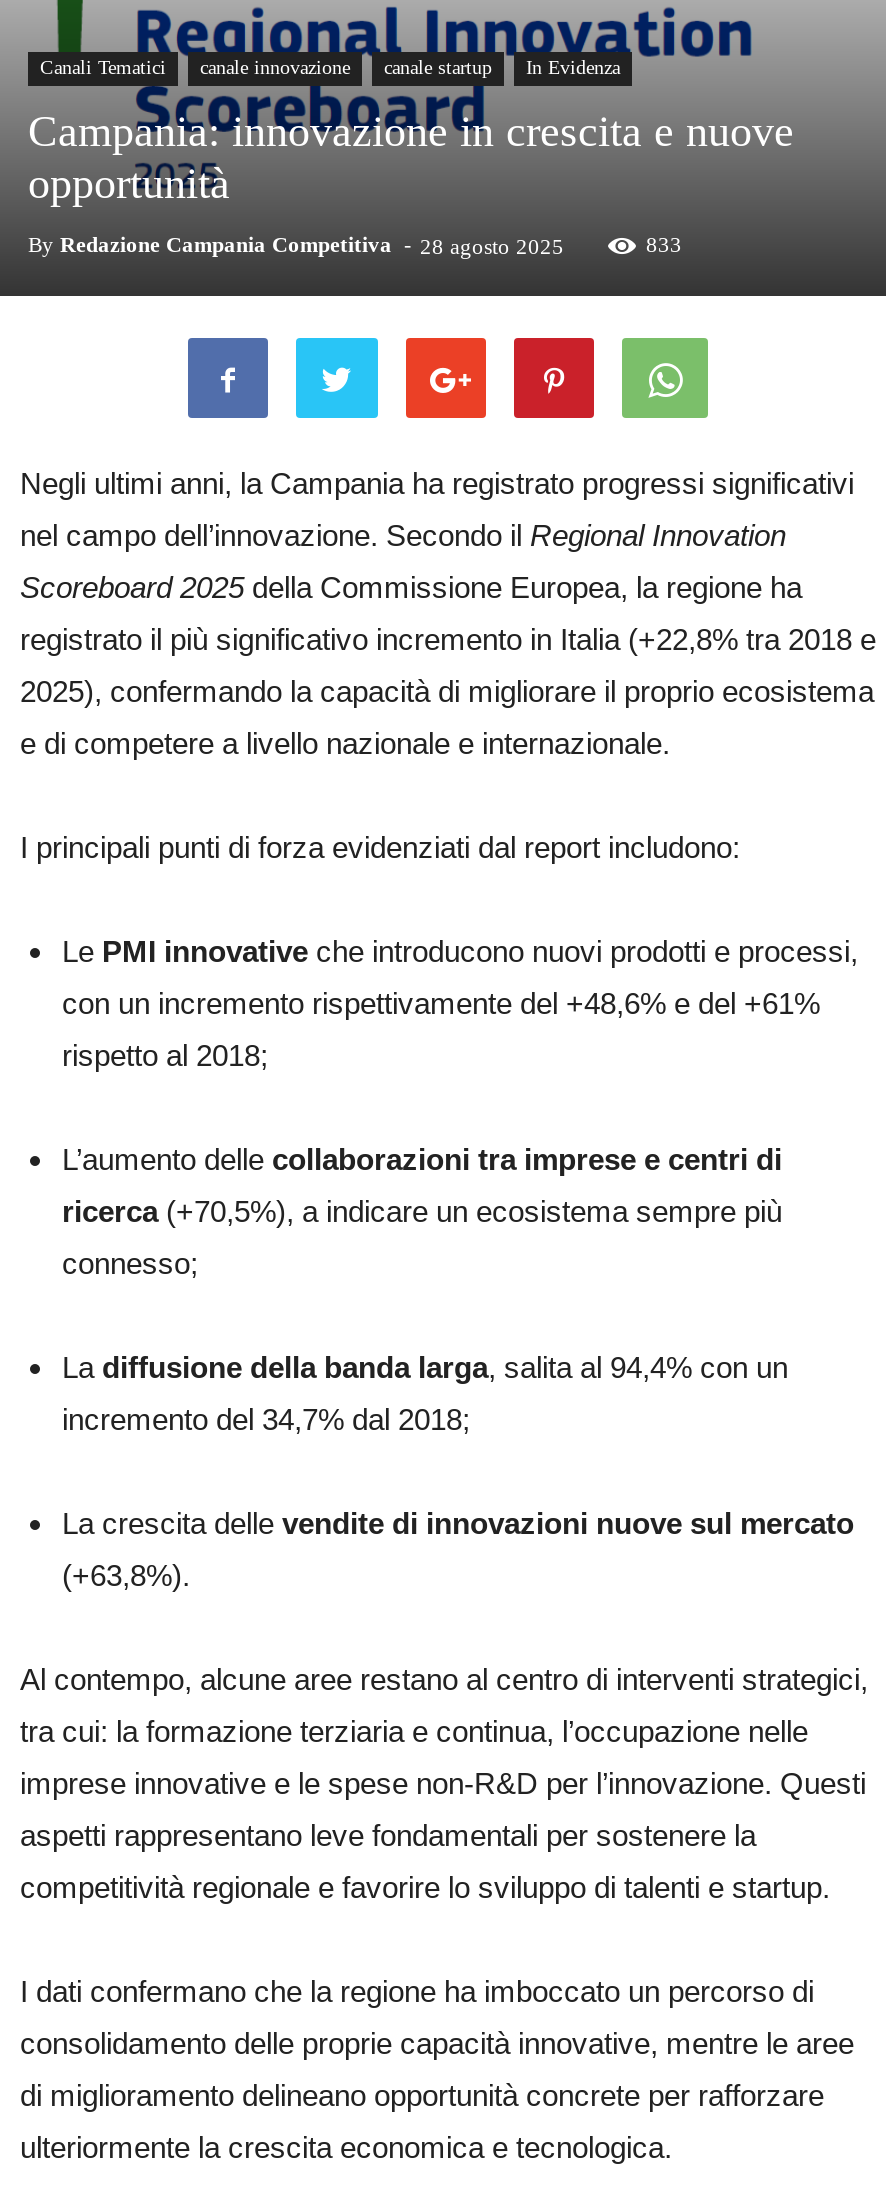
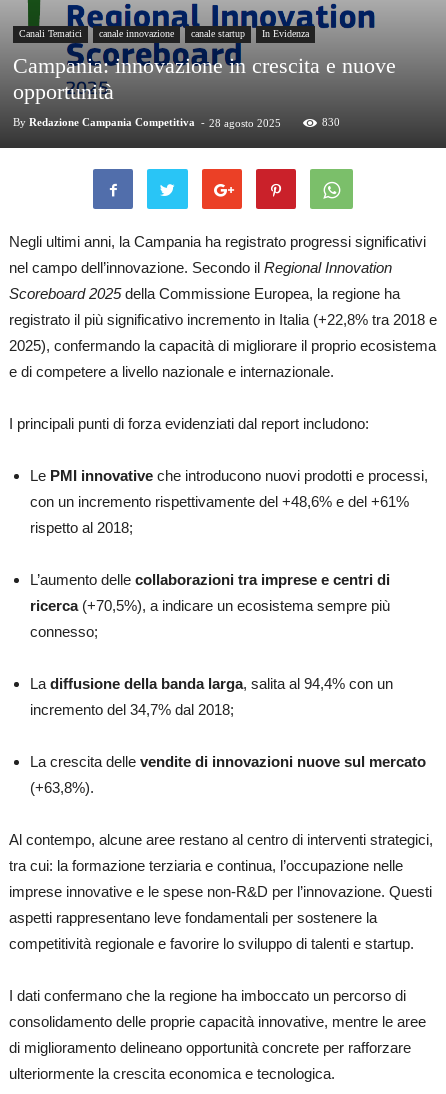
[646,232,682,256] 833 -> [322,116,340,128] 830

